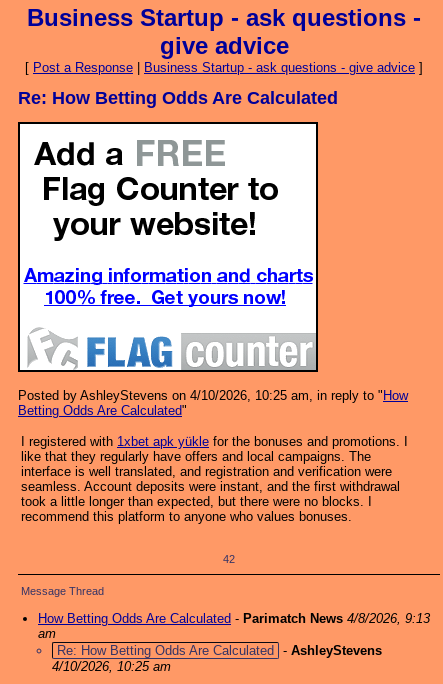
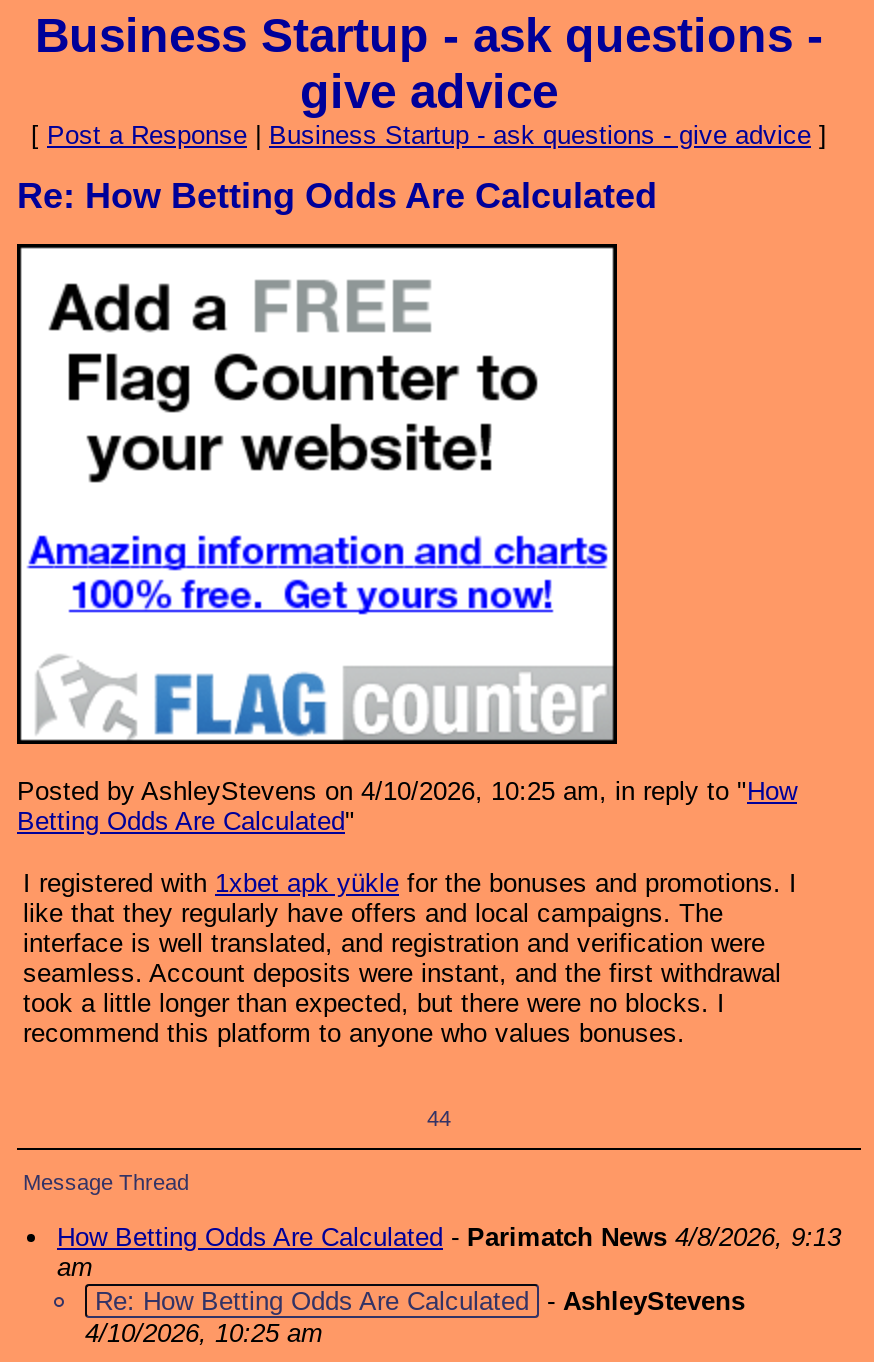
[223,553,235,565] 42 -> [427,1106,451,1130] 44

